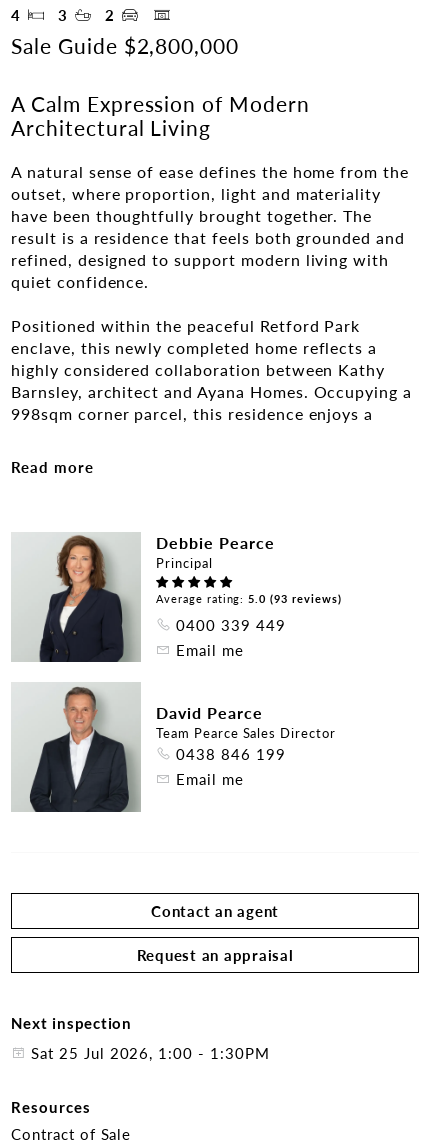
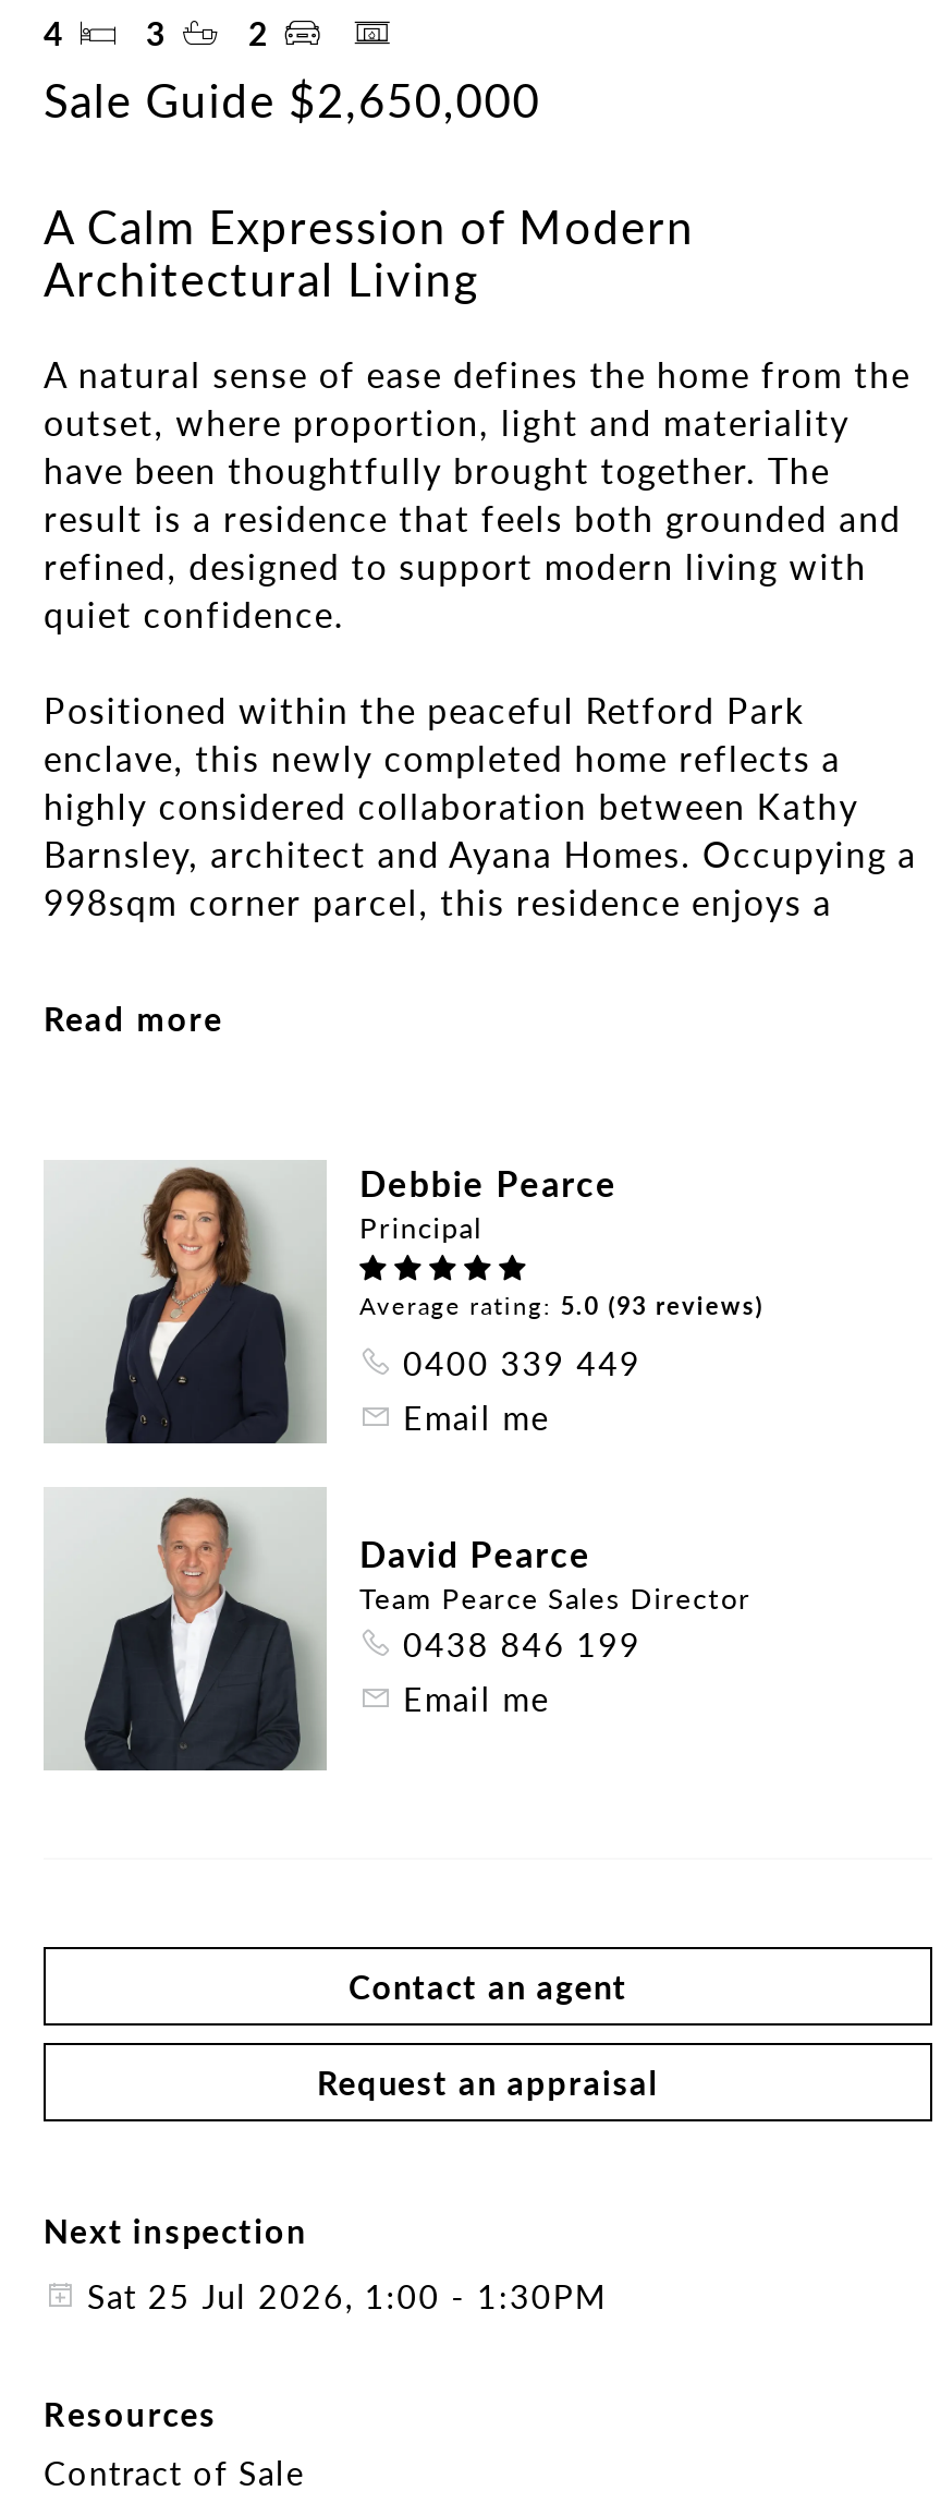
[11,31,239,60] Sale Guide $2,800,000 -> [44,68,541,131] Sale Guide $2,650,000

